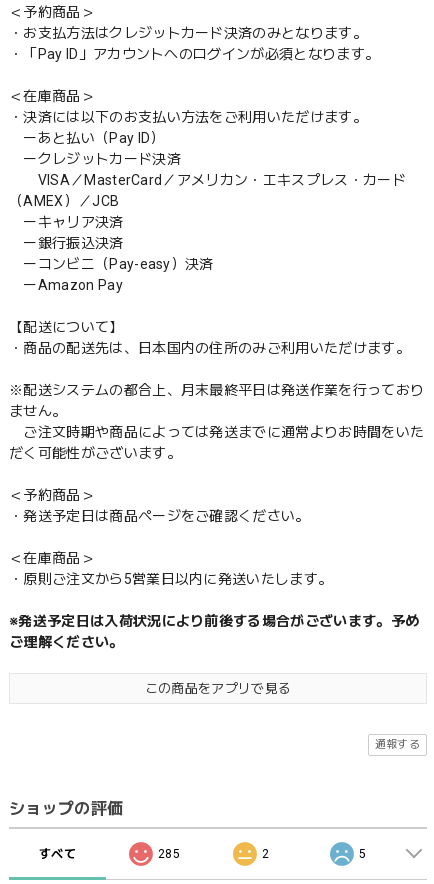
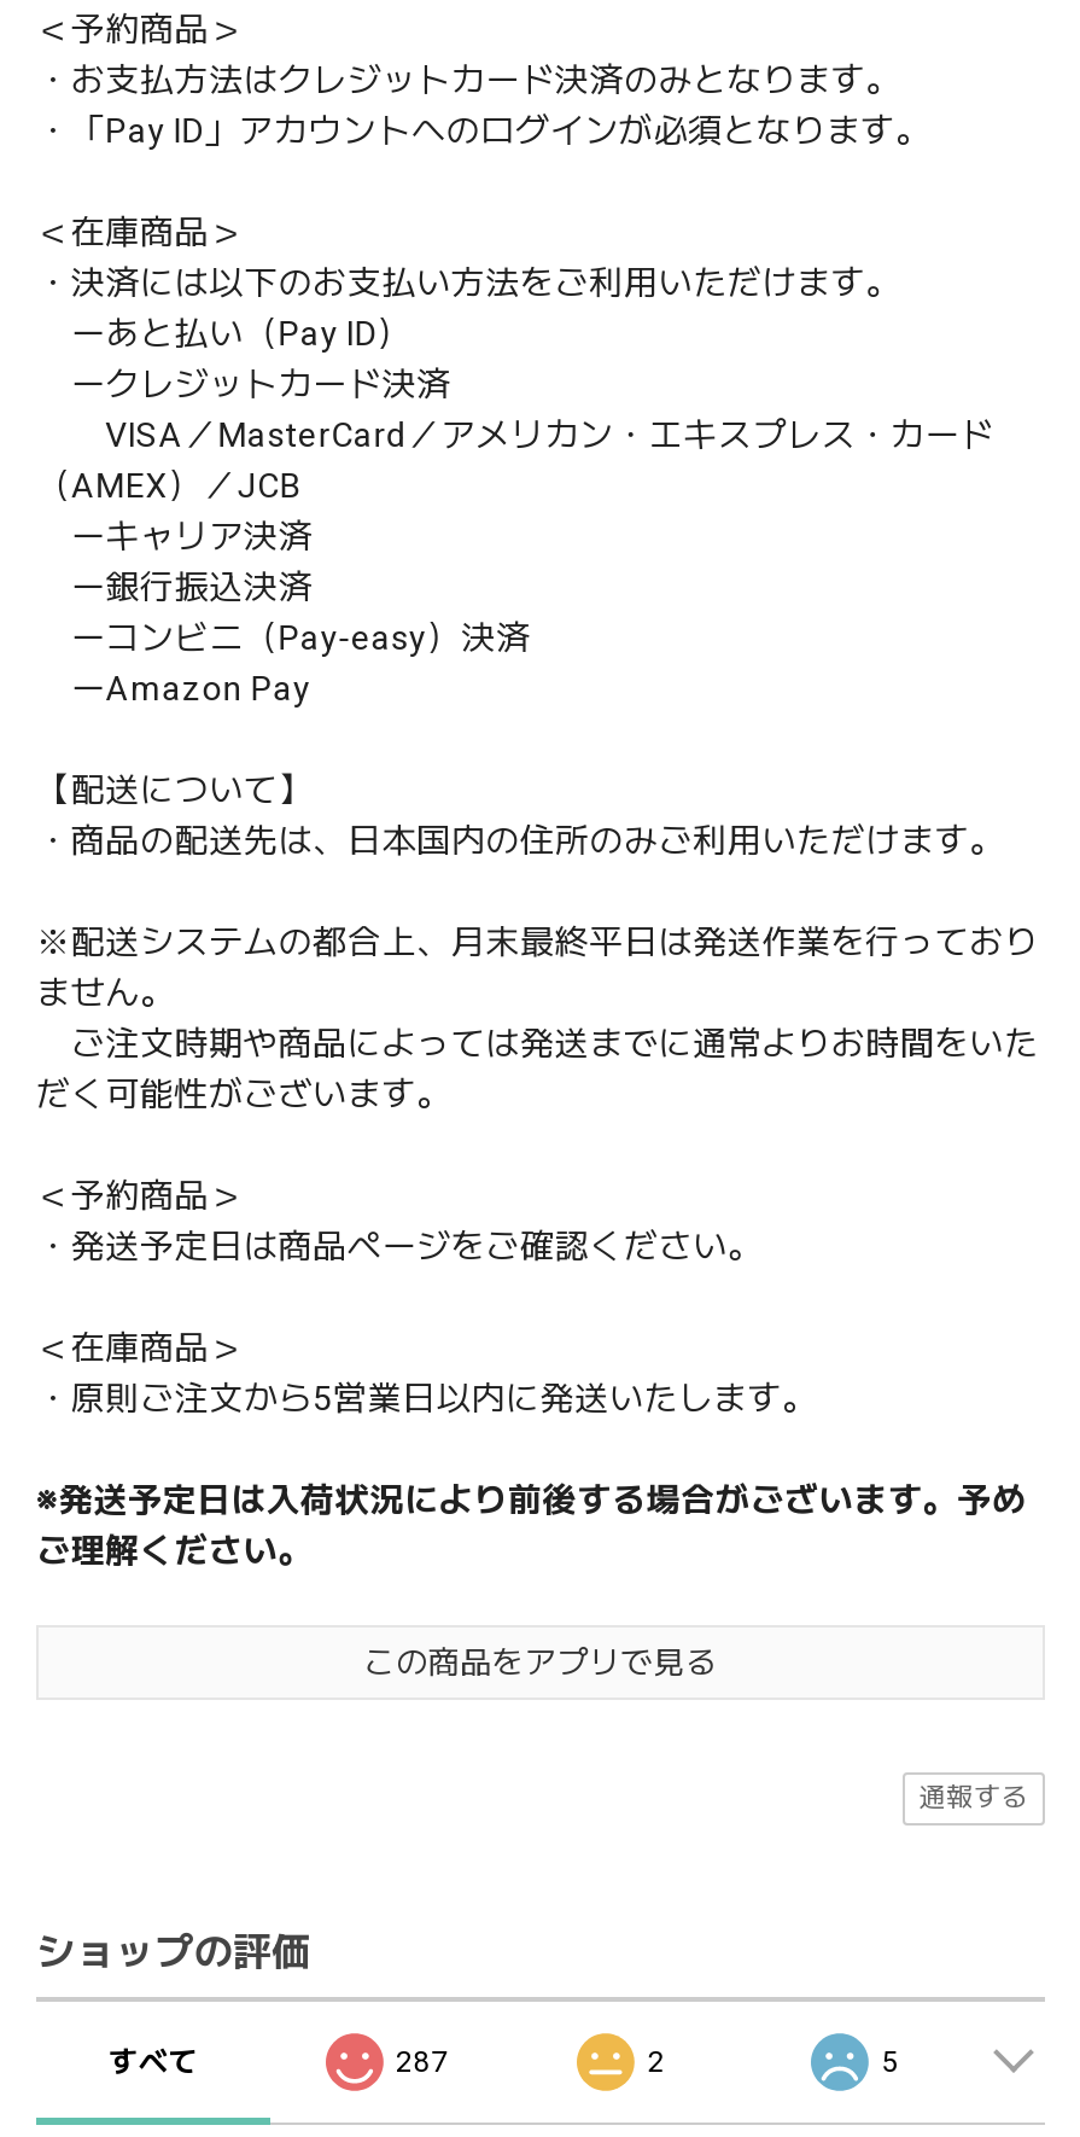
[158,847,180,861] 285 -> [396,2044,449,2078] 287

